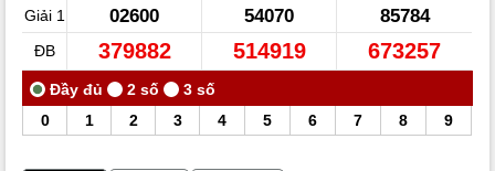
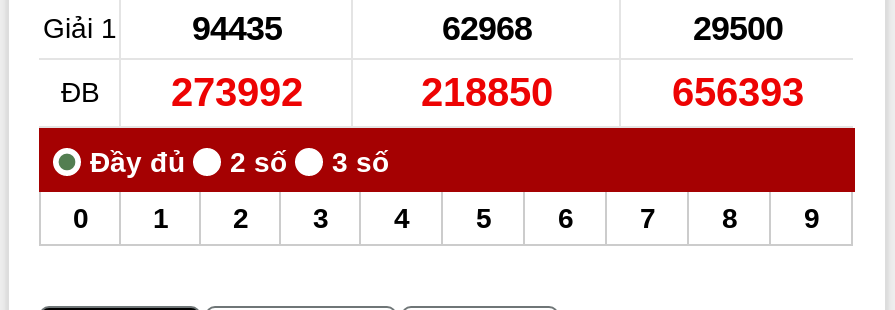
[110,6,160,27] 02600 -> [192,11,282,49] 94435
[245,6,294,27] 54070 -> [442,11,532,49] 62968
[380,6,430,27] 85784 -> [693,11,783,49] 29500
[98,39,171,63] 379882 -> [171,71,303,115] 273992
[233,39,306,63] 514919 -> [421,71,553,115] 218850
[368,39,441,63] 673257 -> [672,71,804,115] 656393

